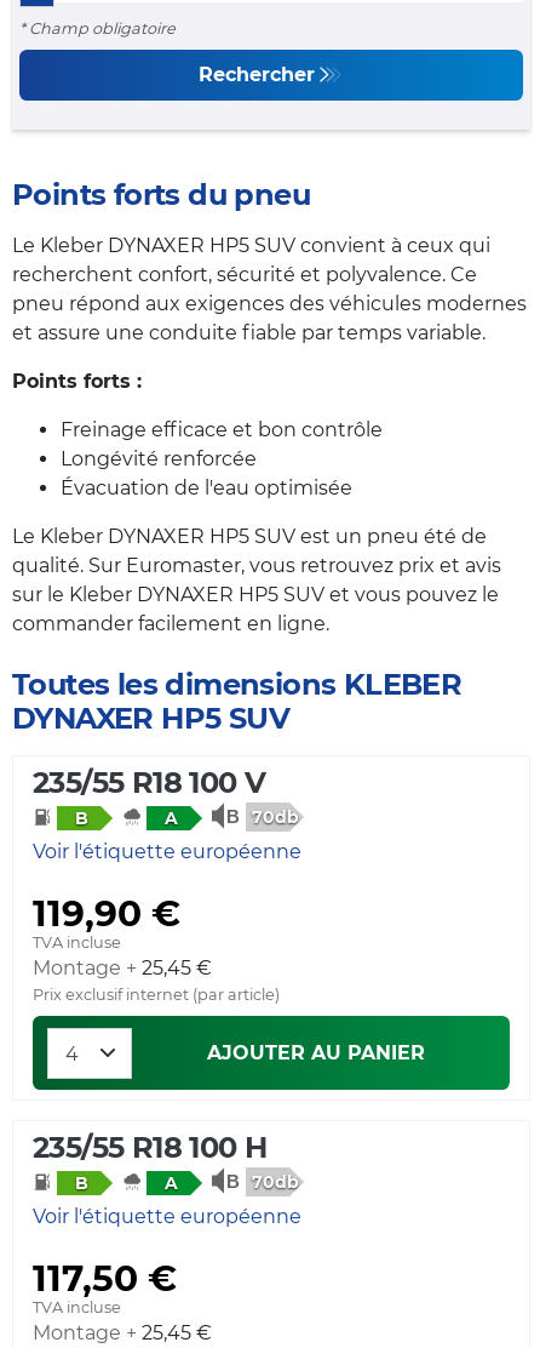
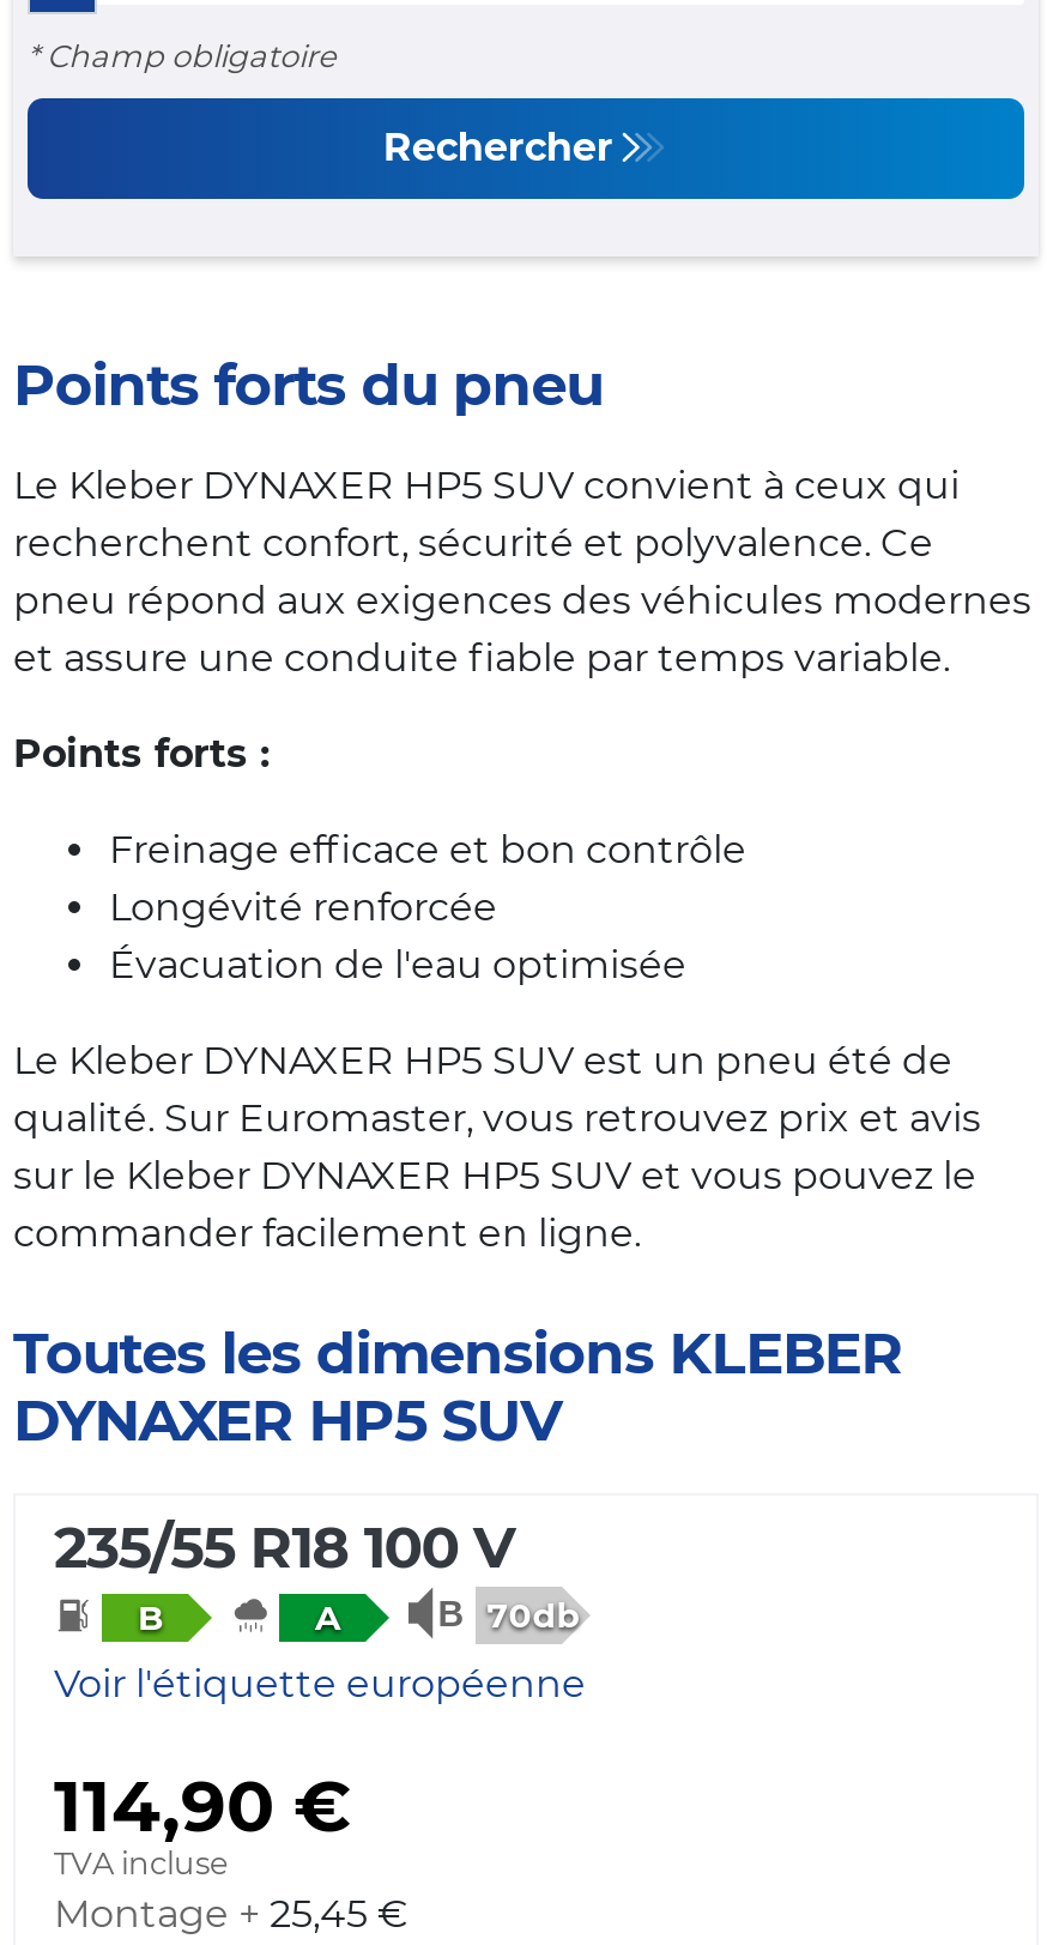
[33,892,425,1299] 119,90 € | TVA incluse | Montage + 25,45 € | Prix exclusif internet (par article) | AJOUTER AU PANIER | 235/55 R18 100 H | B | A | 70db | Voir l'étiquette européenne | 117,50 € -> [54,1763,351,1849] 114,90 €

